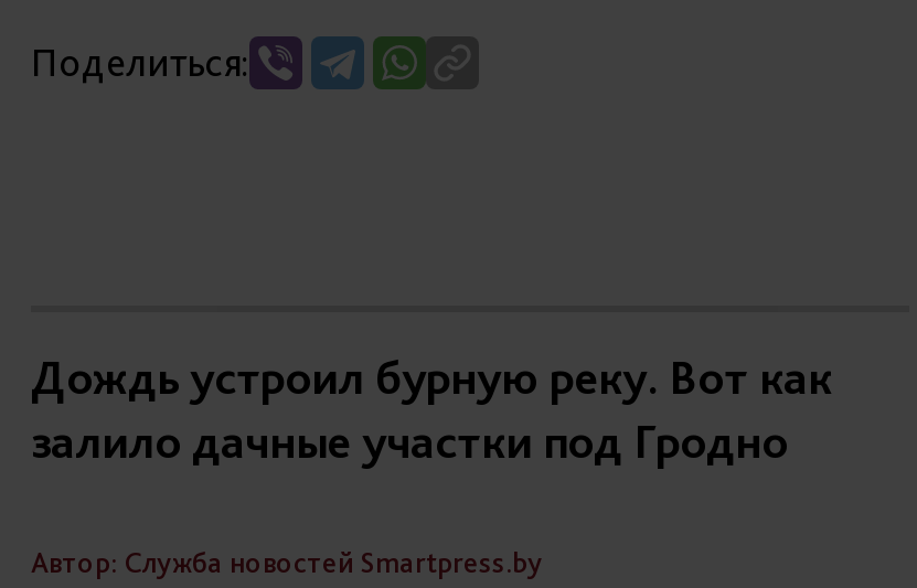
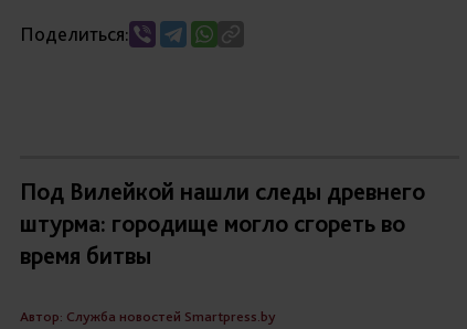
[31,347,832,468] Дождь устроил бурную реку. Вот как | залило дачные участки под Гродно -> [20,176,425,269] Под Вилейкой нашли следы древнего | штурма: городище могло сгореть во | время битвы

